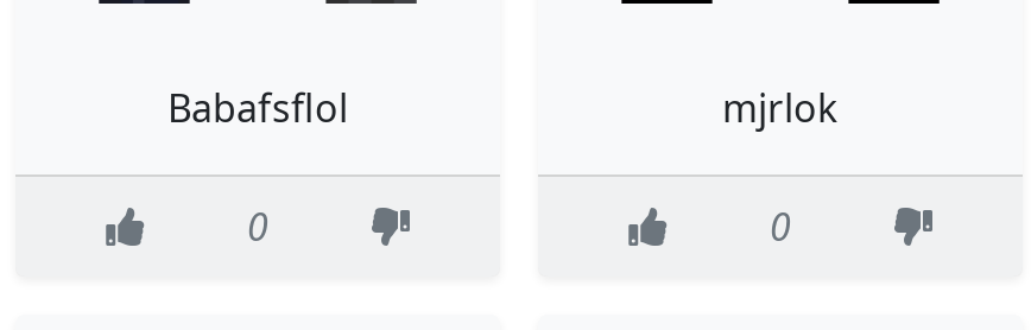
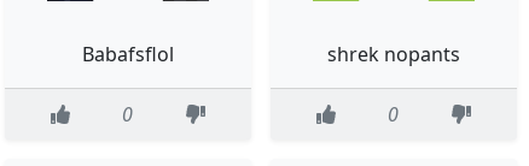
[722,81,839,133] mjrlok -> [327,41,460,68] shrek nopants

